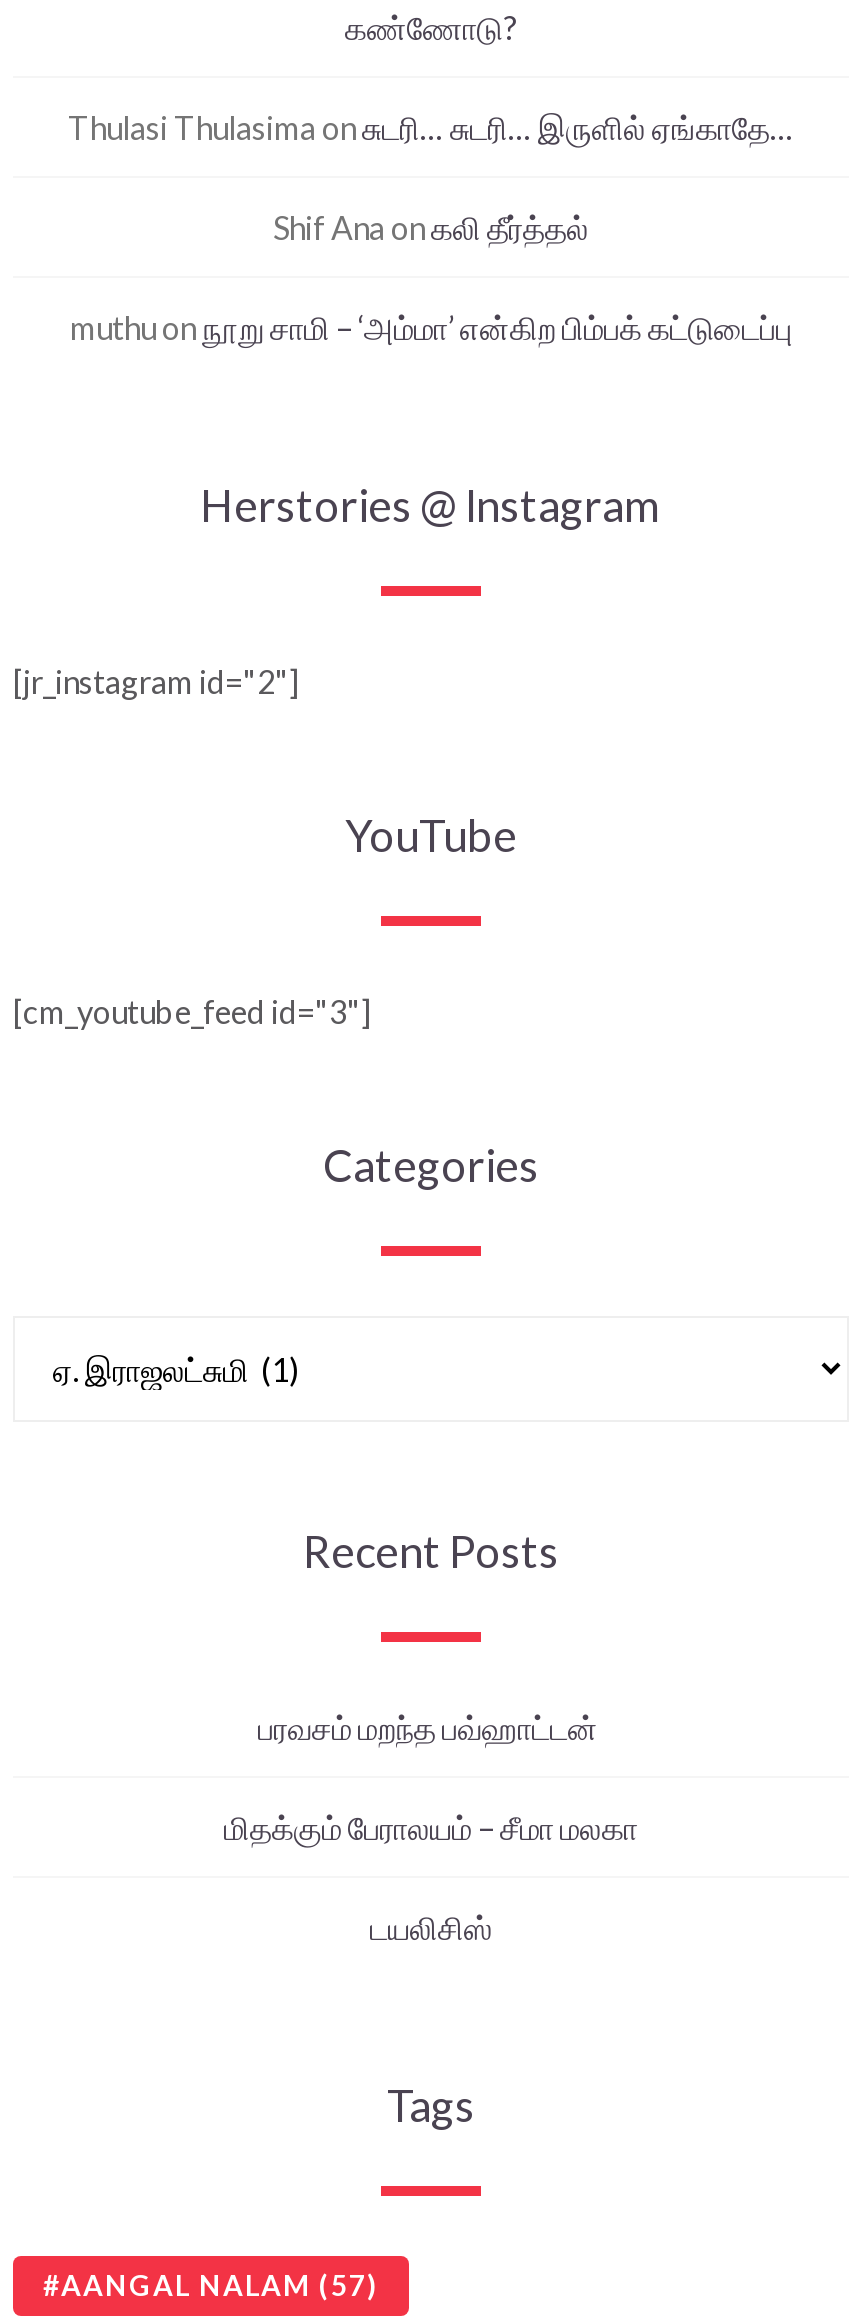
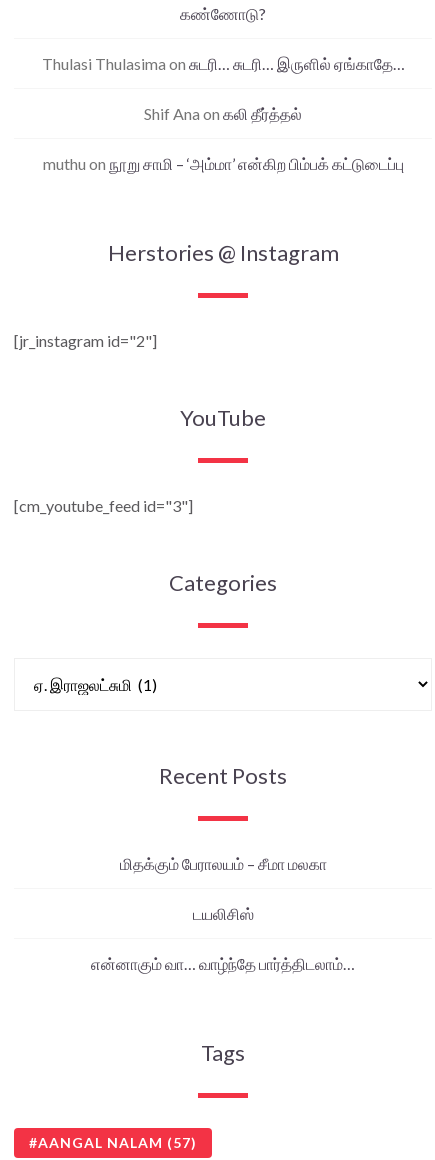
[258,1707,604,1745] பரவசம் மறந்த பவ்ஹாட்டன் -> none
moved [224,1807,638,1945] -> [119,853,326,922]: மிதக்கும் பேராலயம் – சீமா மலகா | டயலிசிஸ்
none -> [91,953,355,972] என்னாகும் வா… வாழ்ந்தே பார்த்திடலாம்…

